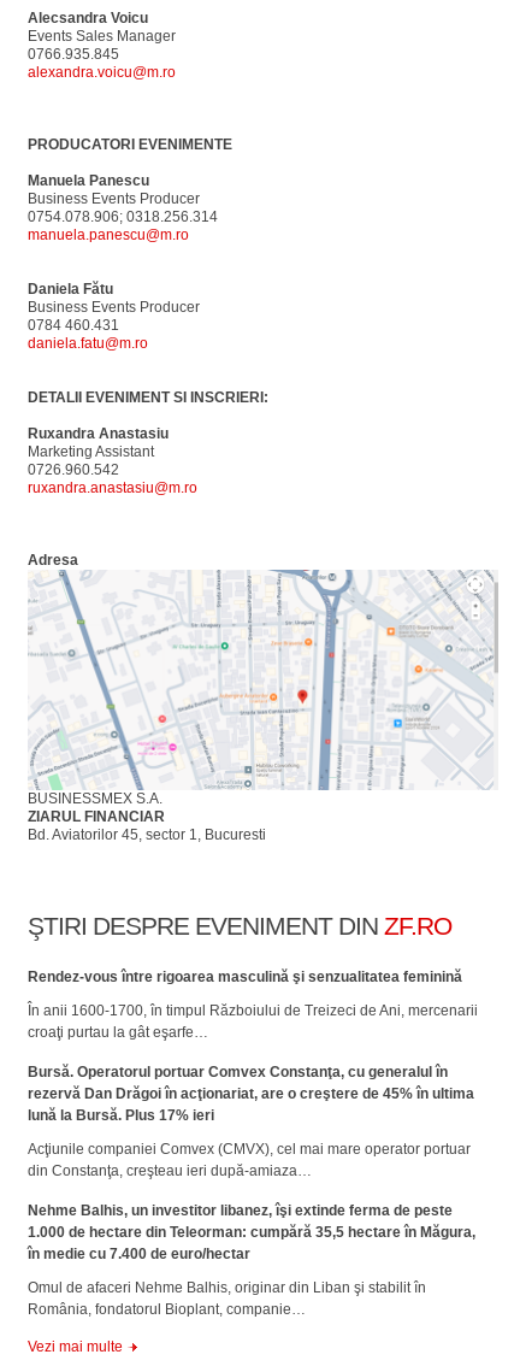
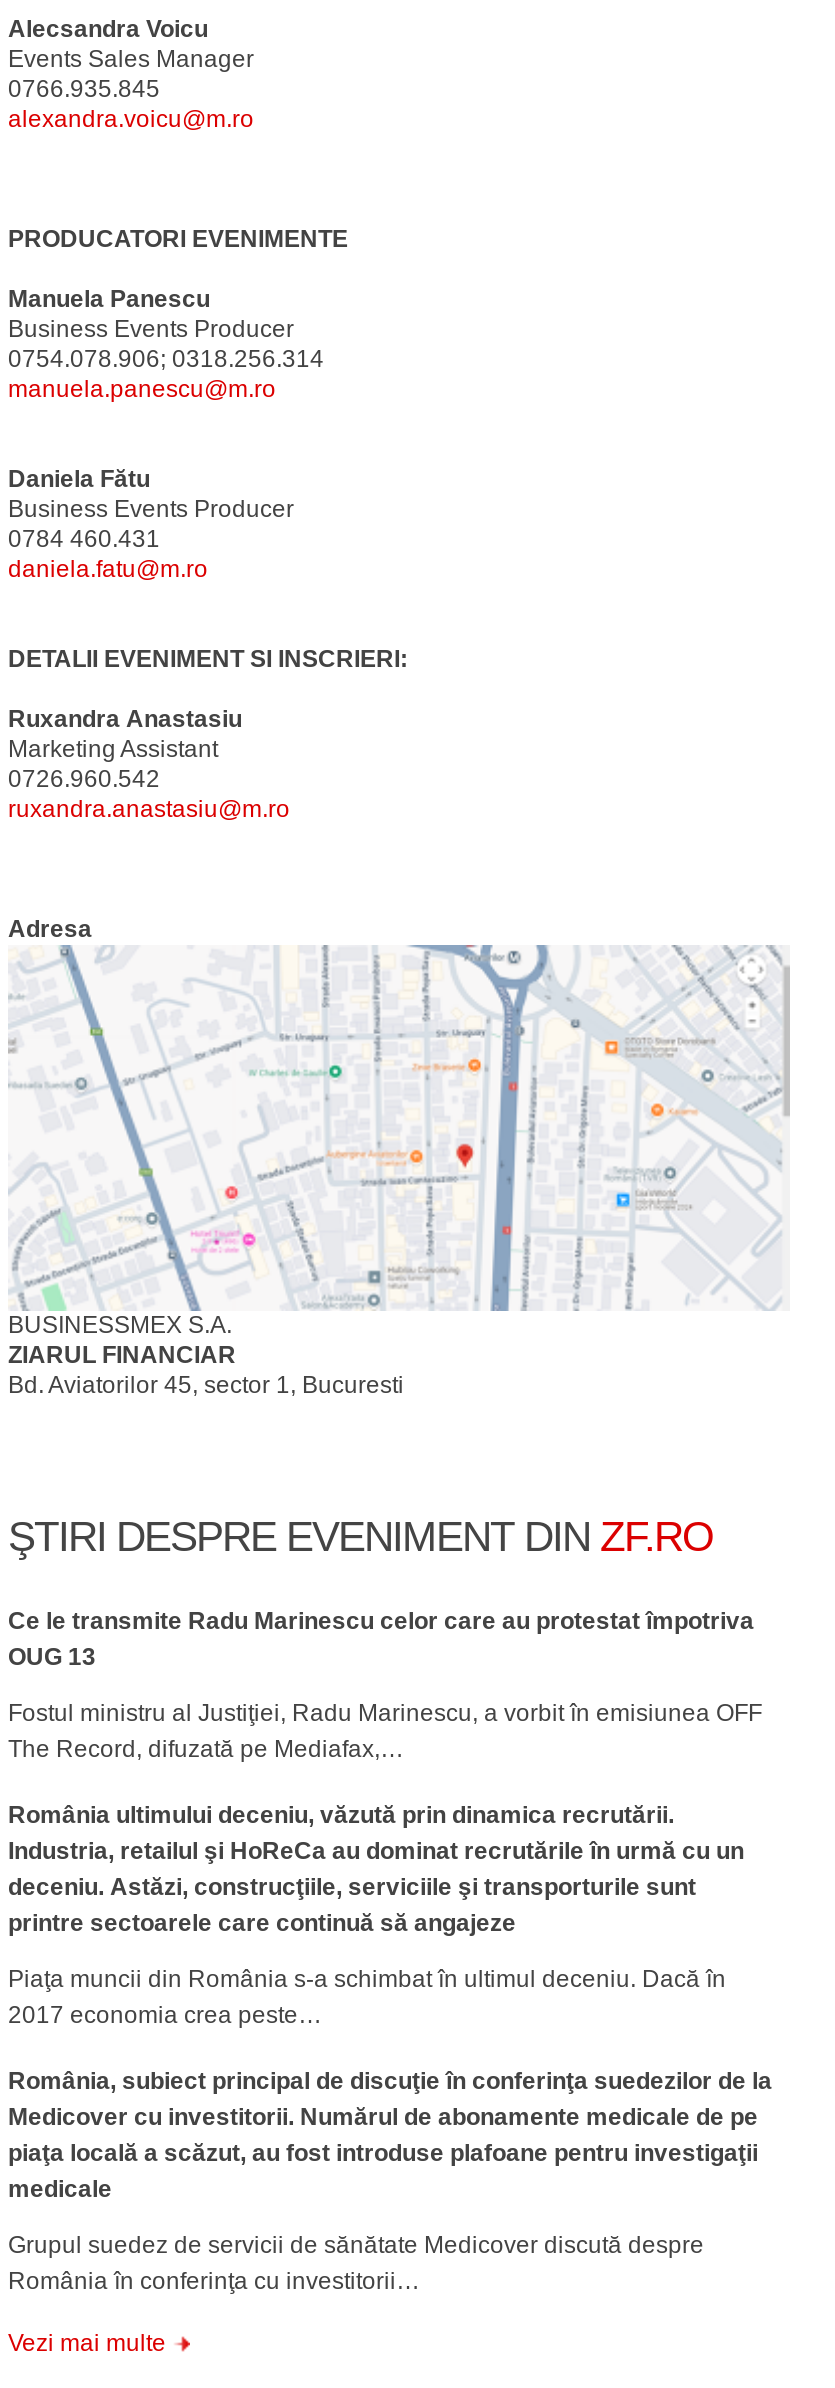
[28,968,462,985] Rendez-vous între rigoarea masculină şi senzualitatea feminină -> [8,1607,754,1671] Ce le transmite Radu Marinescu celor care au protestat împotriva | OUG 13
[28,1002,478,1041] În anii 1600-1700, în timpul Războiului de Treizeci de Ani, mercenarii | croaţi purtau la gât eşarfe… -> [8,1699,762,1763] Fostul ministru al Justiţiei, Radu Marinescu, a vorbit în emisiunea OFF | The Record, difuzată pe Mediafax,…
[28,1064,474,1124] Bursă. Operatorul portuar Comvex Constanţa, cu generalul în | rezervă Dan Drăgoi în acţionariat, are o creştere de 45% în ultima | lună la Bursă. Plus 17% ieri -> [8,1801,744,1937] România ultimului deceniu, văzută prin dinamica recrutării. | Industria, retailul şi HoReCa au dominat recrutările în urmă cu un | deceniu. Astăzi, construcţiile, serviciile şi transporturile sunt | printre sectoarele care continuă să angajeze
[28,1141,471,1179] Acţiunile companiei Comvex (CMVX), cel mai mare operator portuar | din Constanţa, creşteau ieri după-amiaza… -> [8,1965,726,2029] Piaţa muncii din România s-a schimbat în ultimul deceniu. Dacă în | 2017 economia crea peste…
[28,1202,475,1262] Nehme Balhis, un investitor libanez, îşi extinde ferma de peste | 1.000 de hectare din Teleorman: cumpără 35,5 hectare în Măgura, | în medie cu 7.400 de euro/hectar -> [8,2067,772,2203] România, subiect principal de discuţie în conferinţa suedezilor de la | Medicover cu investitorii. Numărul de abonamente medicale de pe | piaţa locală a scăzut, au fost introduse plafoane pentru investigaţii | medicale
[28,1279,426,1318] Omul de afaceri Nehme Balhis, originar din Liban şi stabilit în | România, fondatorul Bioplant, companie… -> [8,2231,704,2295] Grupul suedez de servicii de sănătate Medicover discută despre | România în conferinţa cu investitorii…

